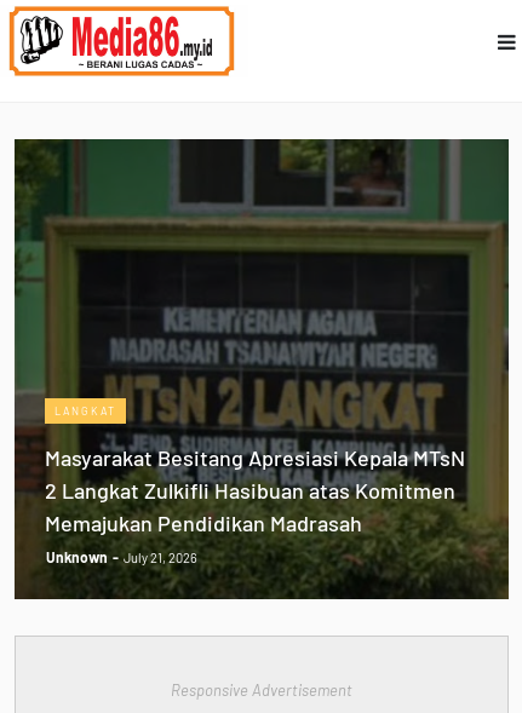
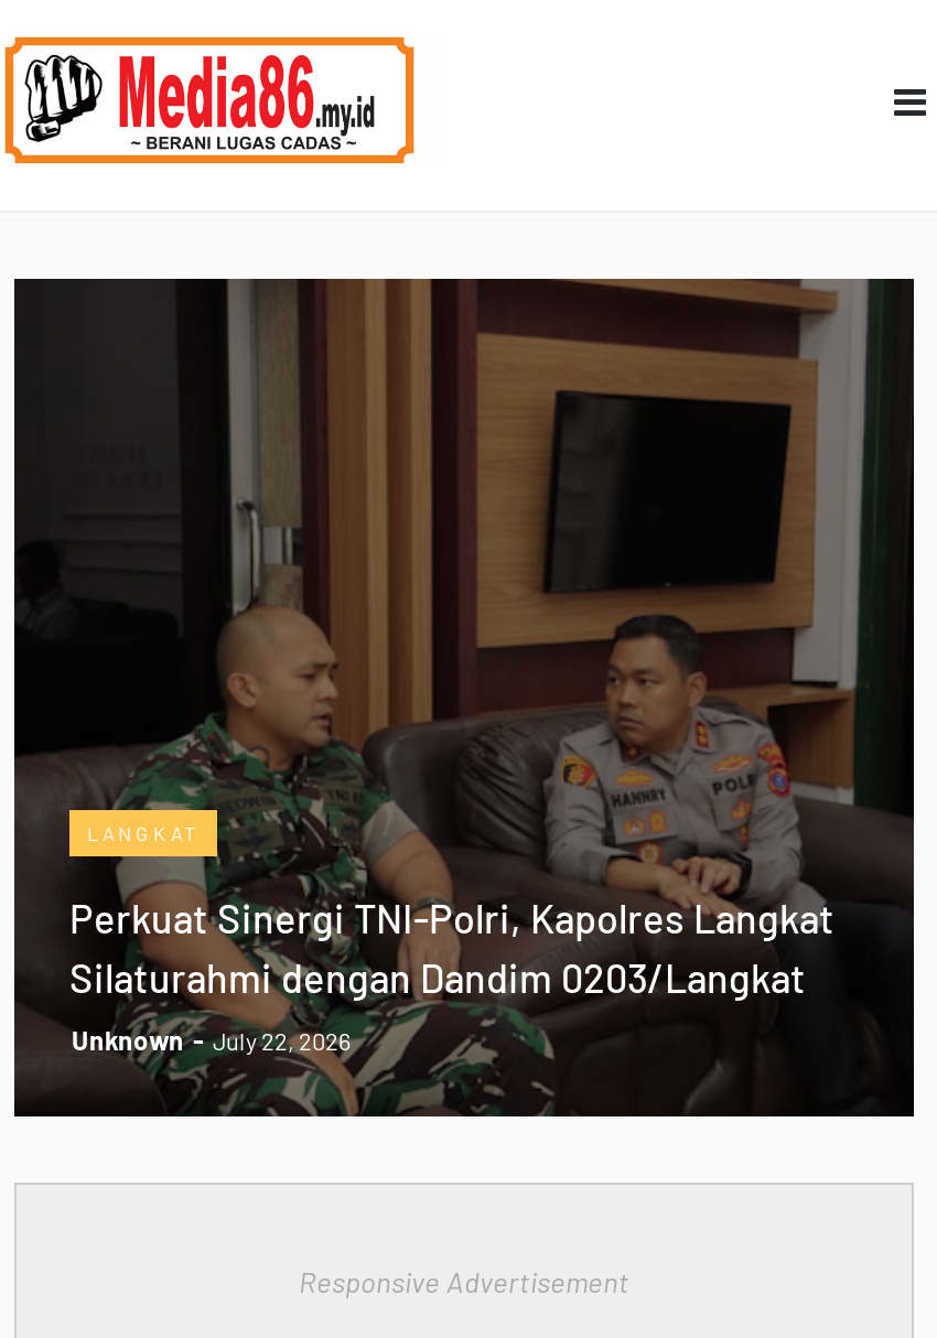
[15,139,509,599] [image] | Masyarakat Besitang Apresiasi Kepala MTsN | 2 Langkat Zulkifli Hasibuan atas Komitmen | Memajukan Pendidikan Madrasah -> [17,279,914,1116] [image] | Perkuat Sinergi TNI-Polri, Kapolres Langkat | Silaturahmi dengan Dandim 0203/Langkat
moved [55,404,116,418] -> [87,821,200,845]: LANGKAT
[46,548,197,565] Unknown July 21, 2026 -> [72,1024,352,1055] Unknown July 22, 2026

